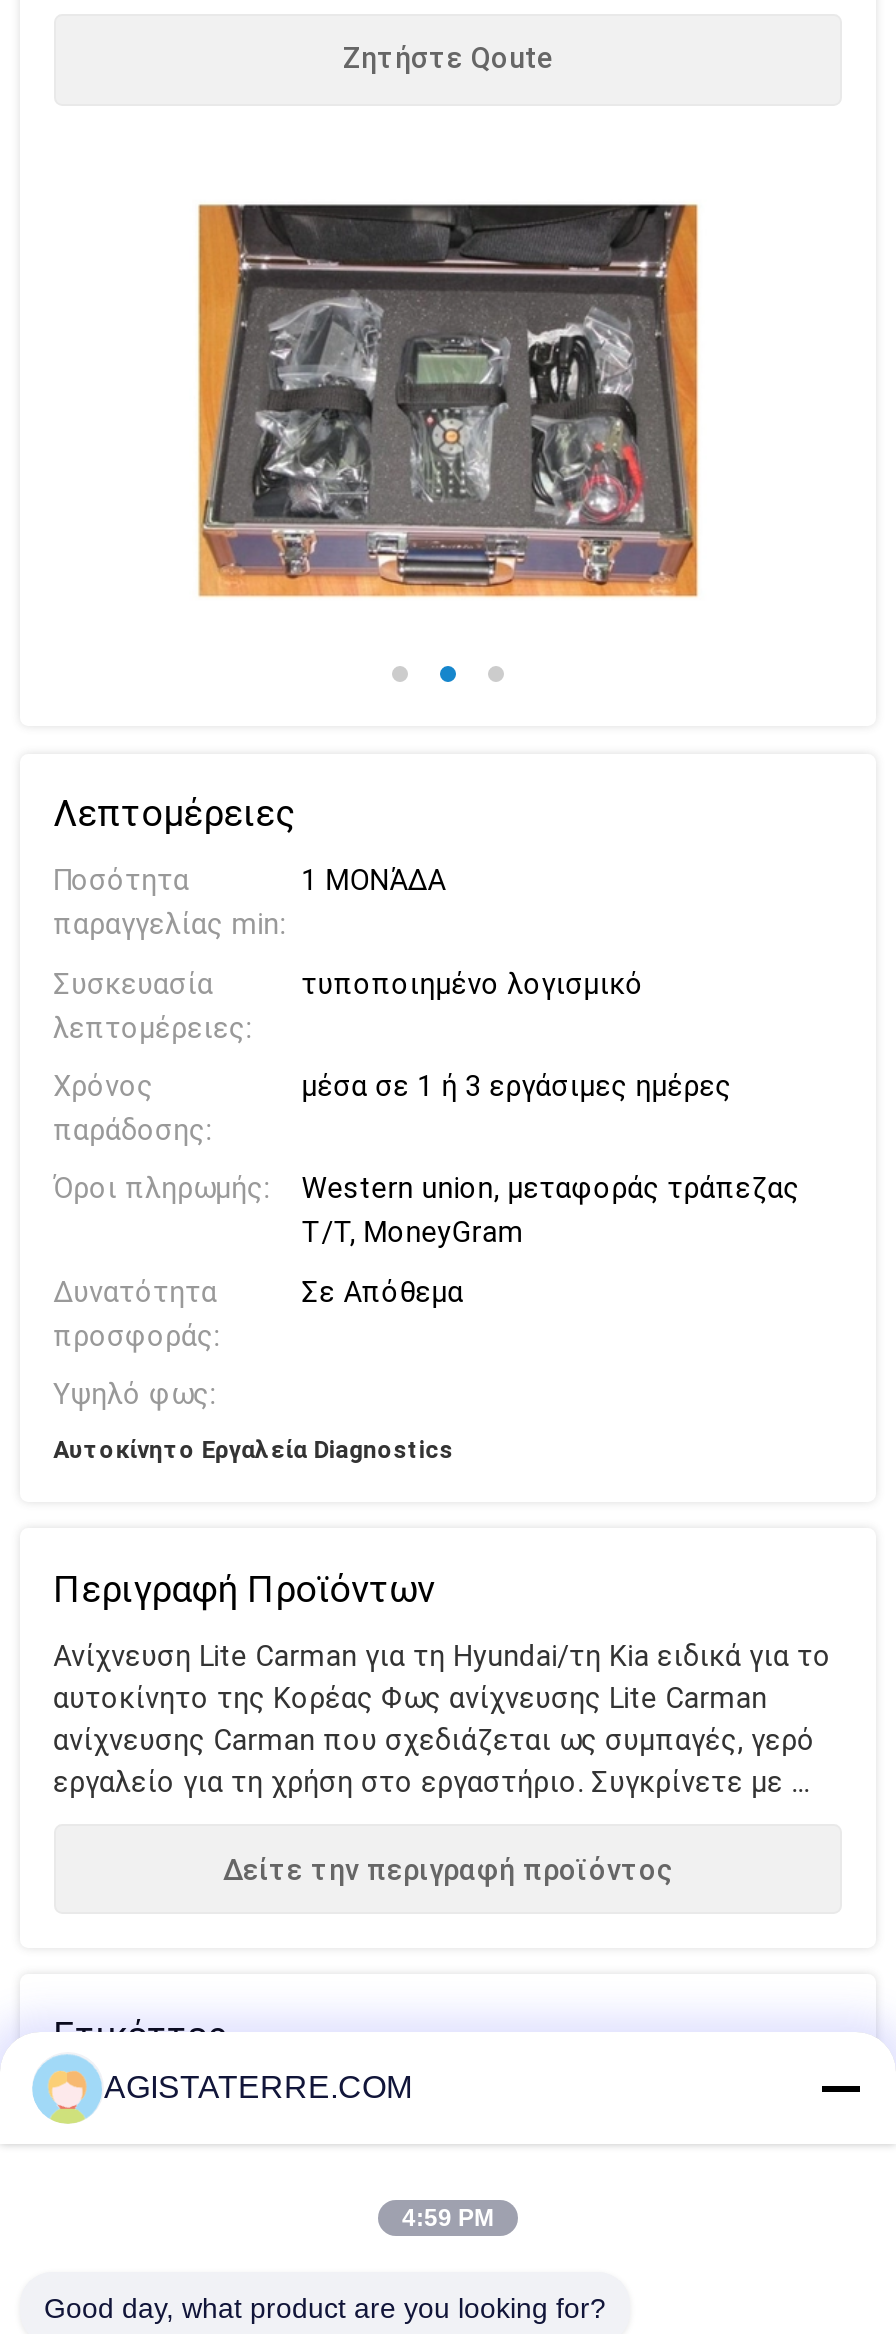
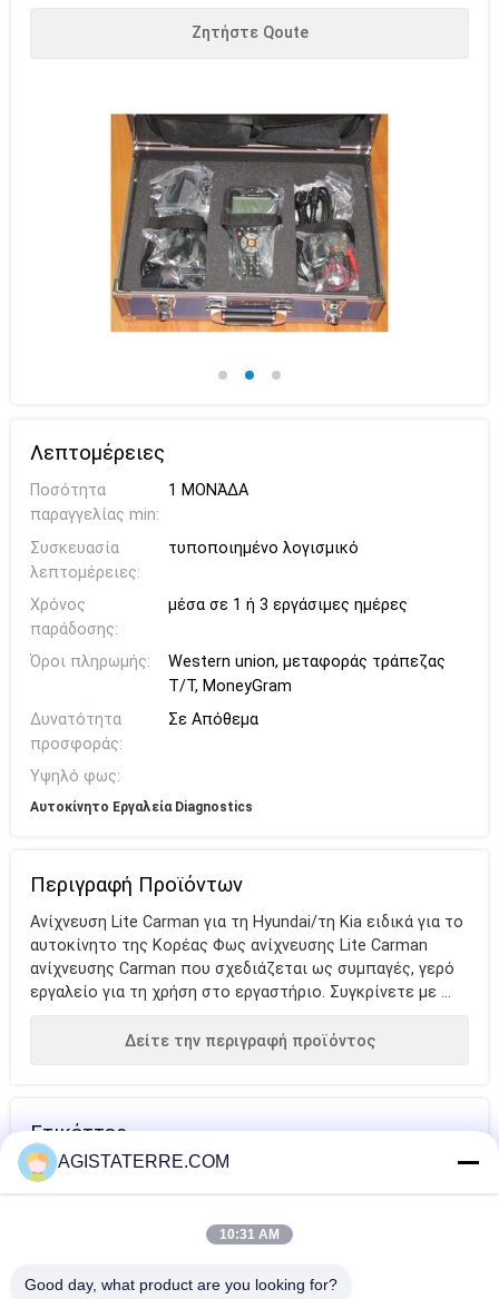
[402,2204,494,2232] 4:59 PM -> [219,1227,280,1242] 10:31 AM

